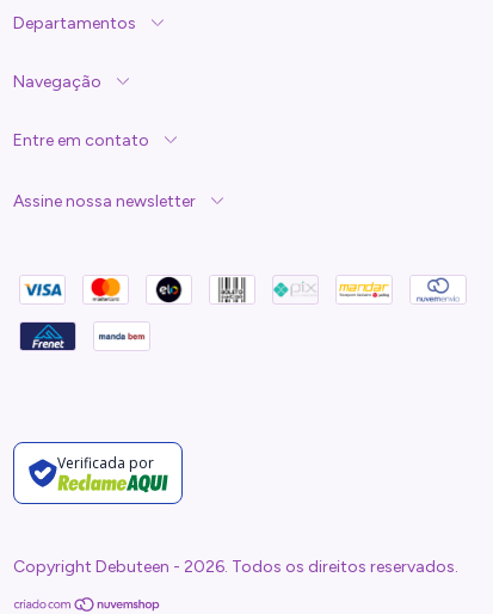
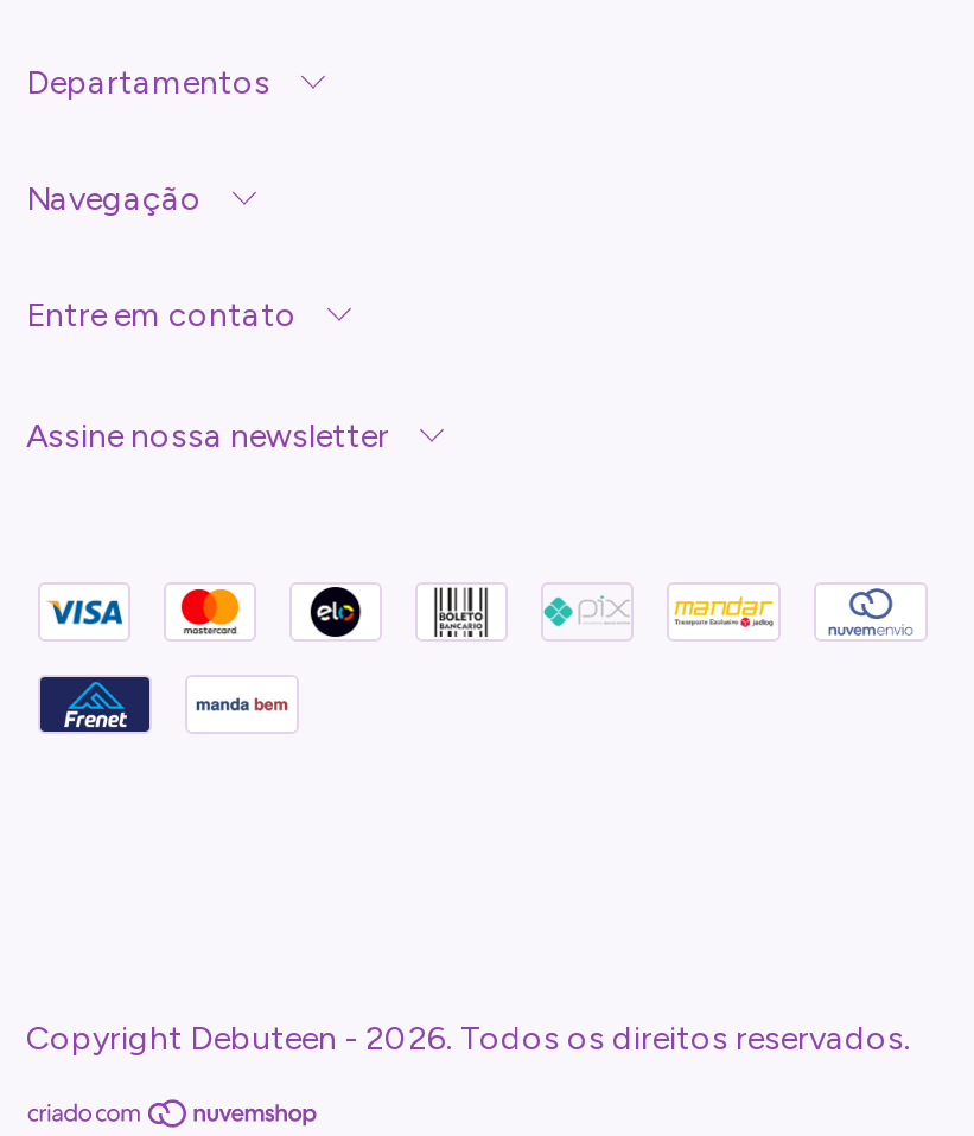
[57,452,153,473] Verificada por -> none

